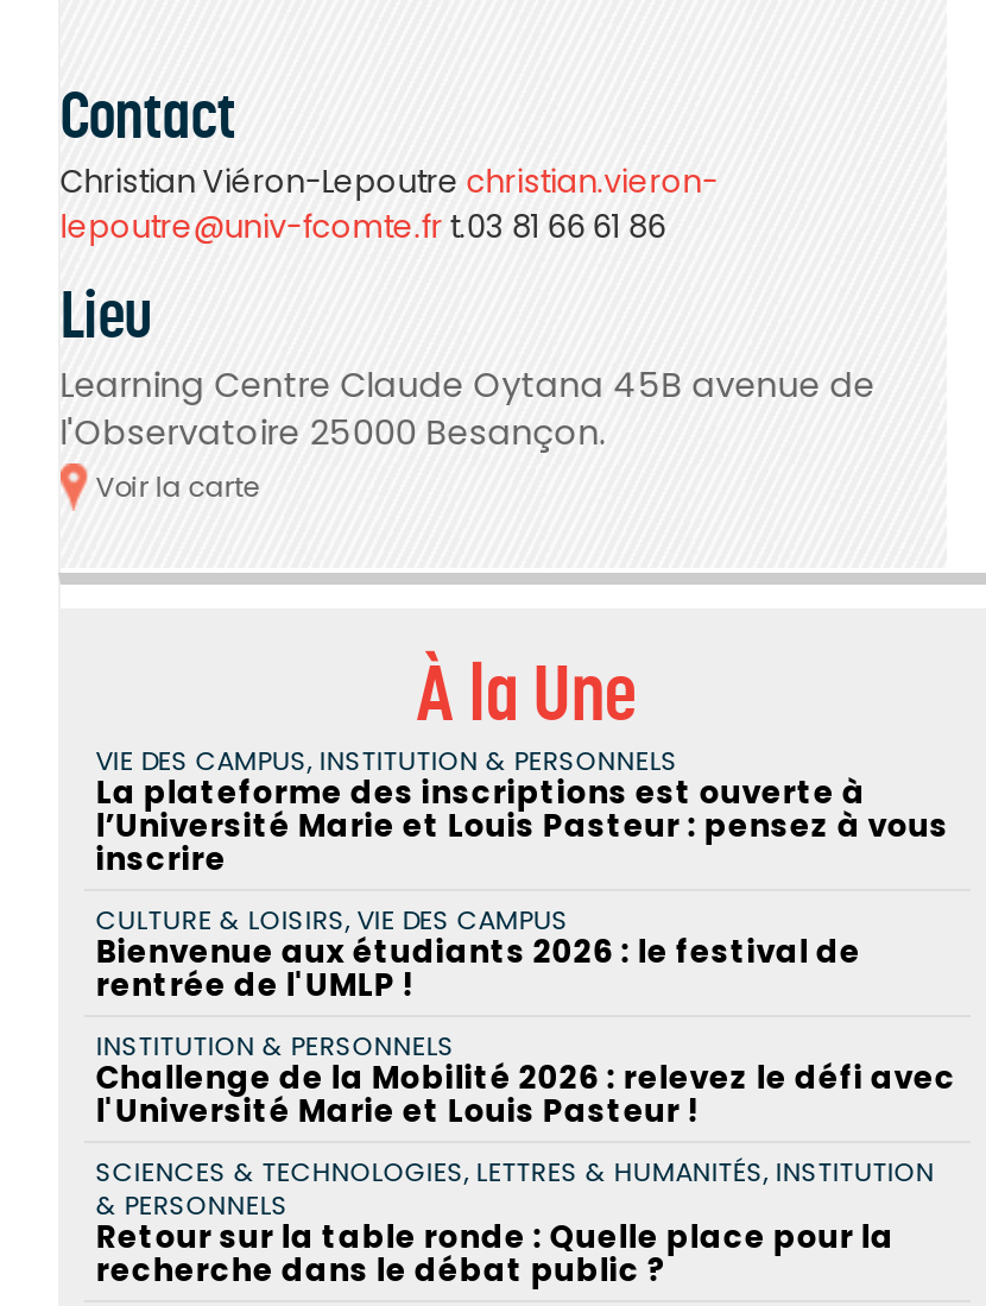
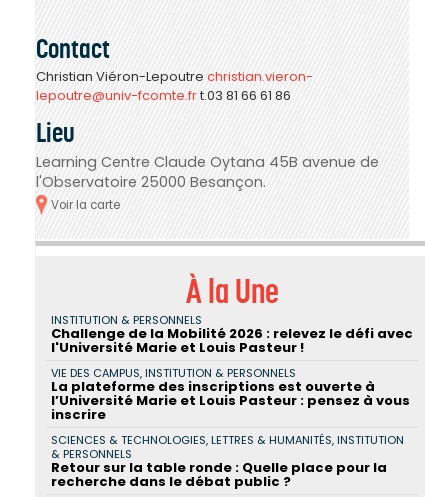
moved [96,742,949,882] -> [51,365,410,424]: VIE DES CAMPUS, INSTITUTION & PERSONNELS | La plateforme des inscriptions est ouverte à | l’Université Marie et Louis Pasteur : pensez à vous | inscrire
[96,901,861,1008] CULTURE & LOISIRS, VIE DES CAMPUS | Bienvenue aux étudiants 2026 : le festival de | rentrée de l'UMLP ! -> none
moved [96,1027,956,1134] -> [51,312,413,357]: INSTITUTION & PERSONNELS | Challenge de la Mobilité 2026 : relevez le défi avec | l'Université Marie et Louis Pasteur !

